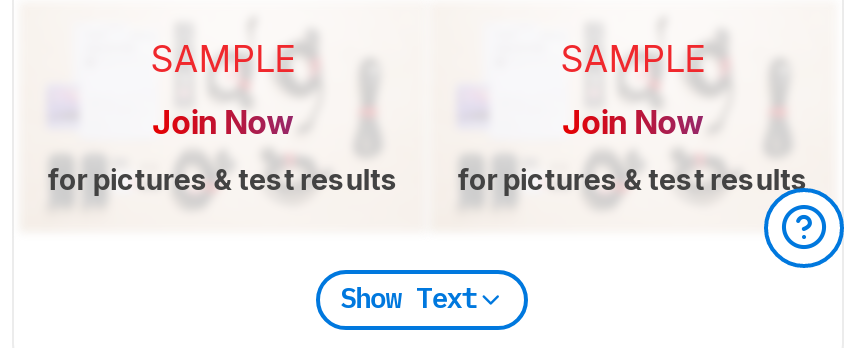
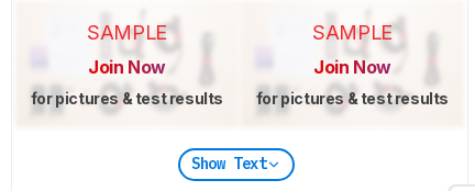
[762,188,846,270] [image] -> none

